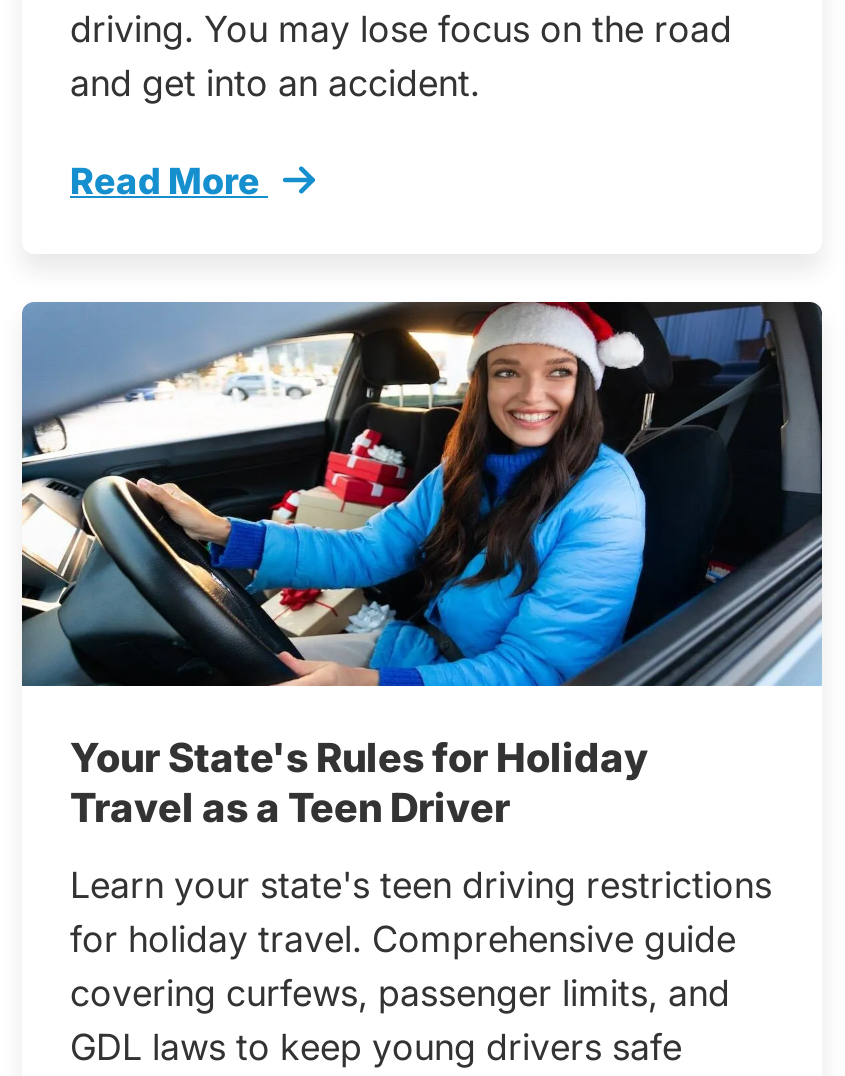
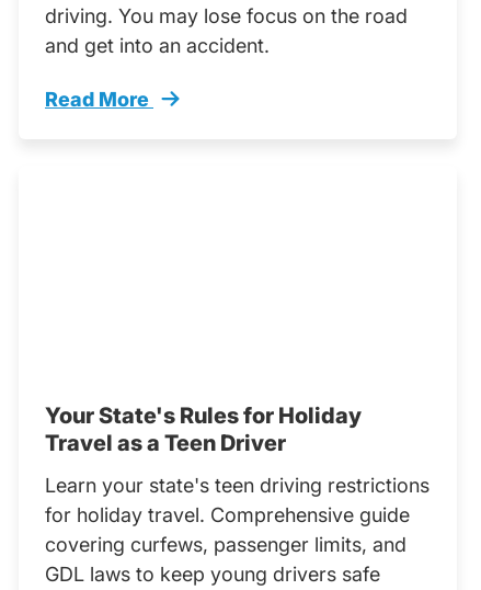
[20,300,824,688] [image] -> none

